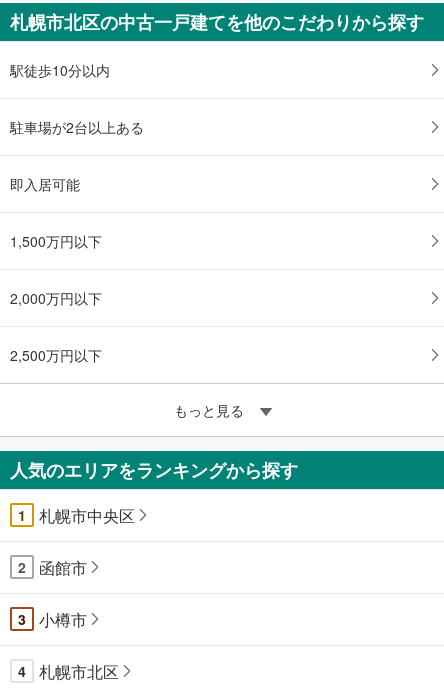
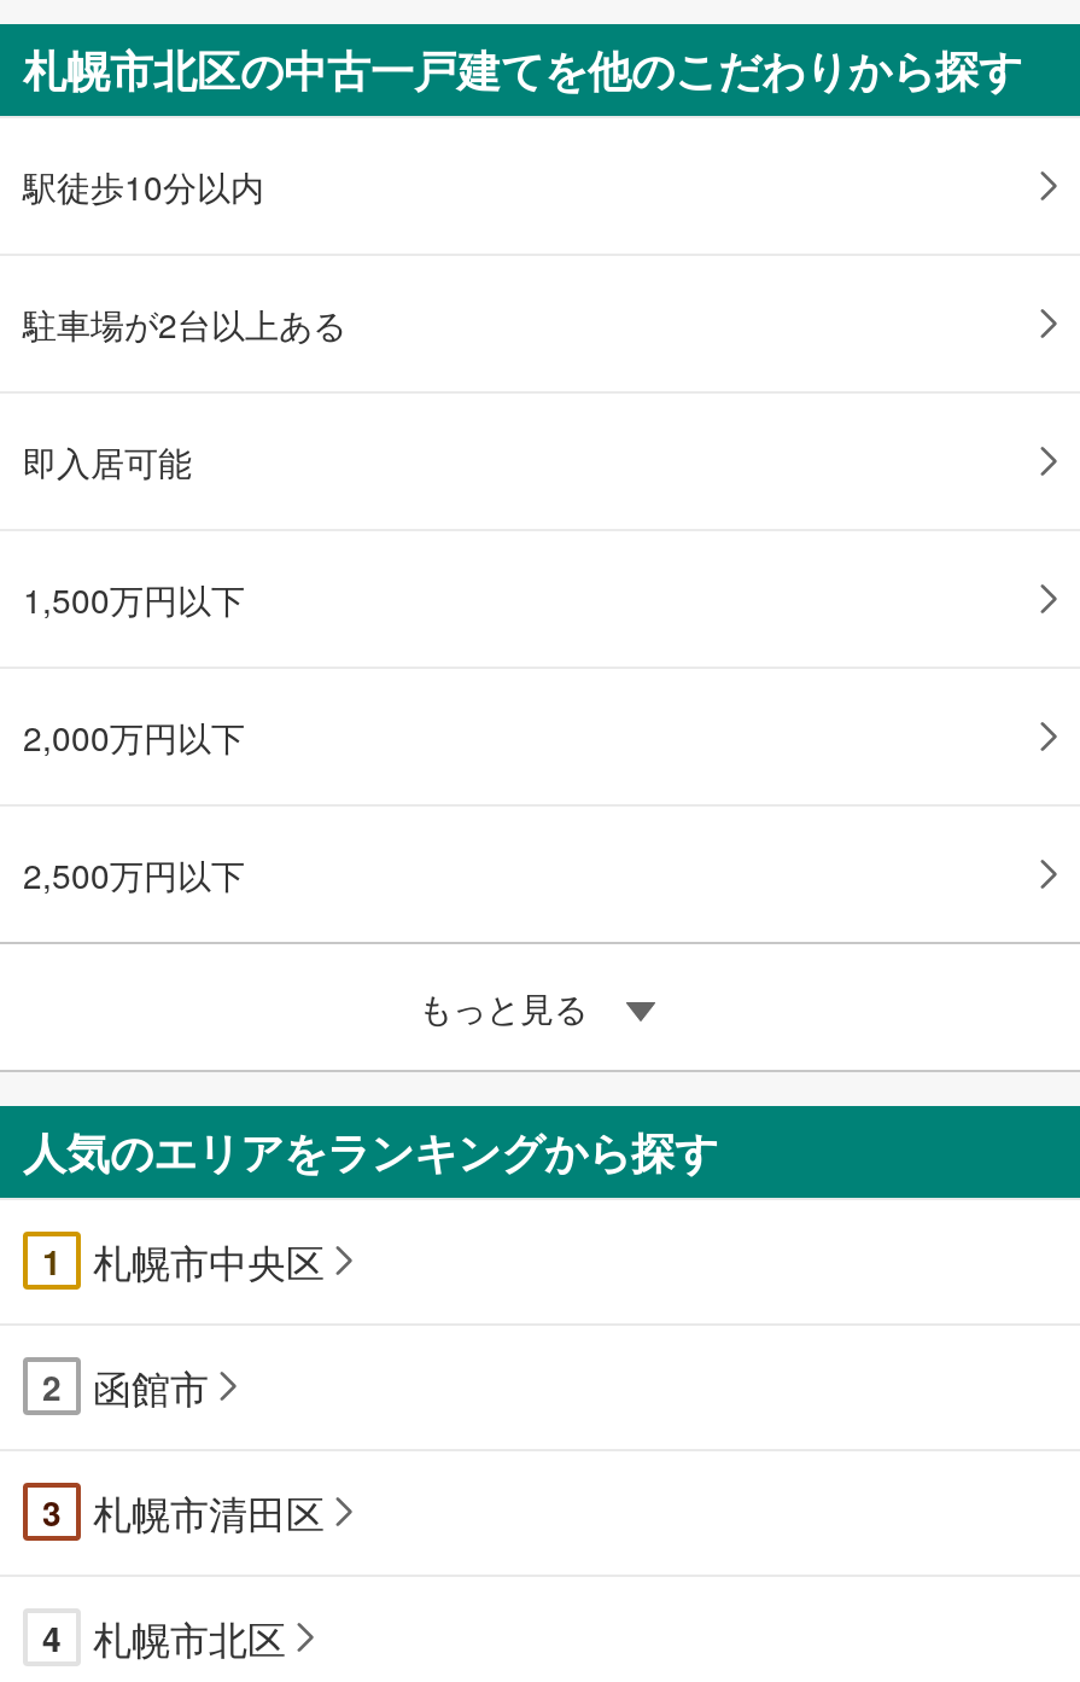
[39,608,87,631] 小樽市 -> [93,1485,325,1540] 札幌市清田区

